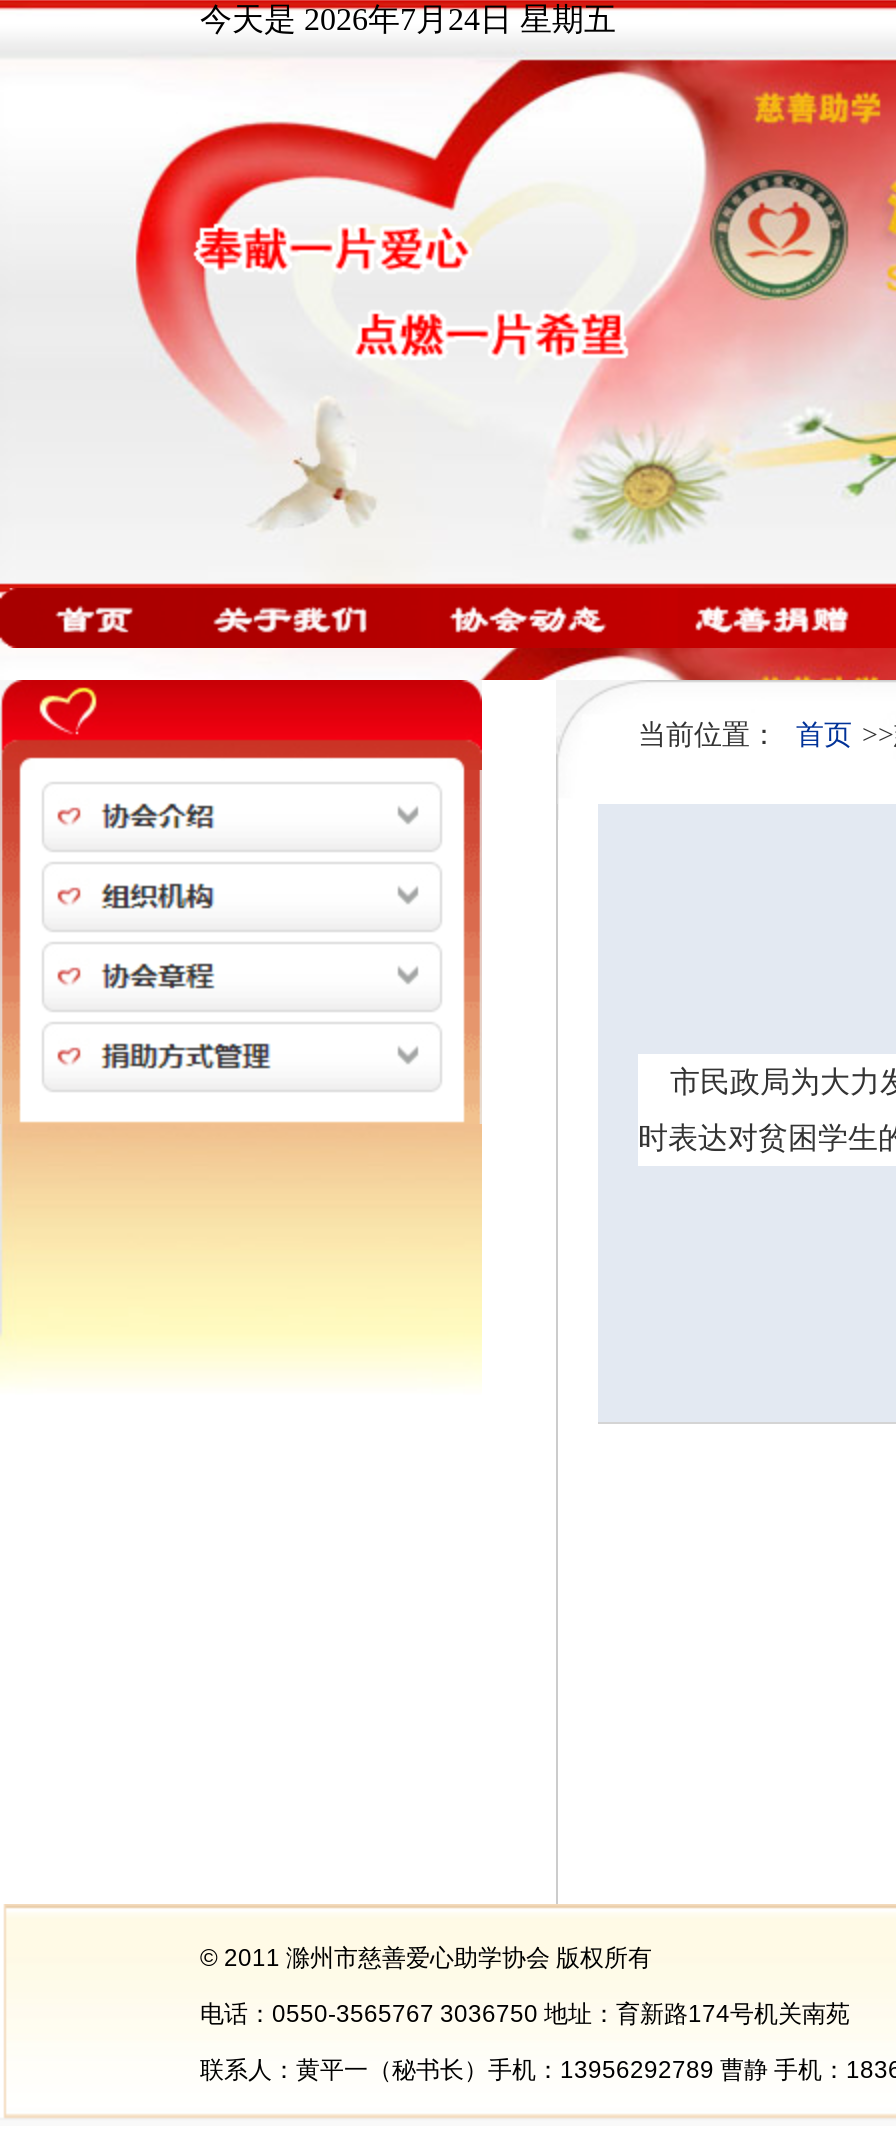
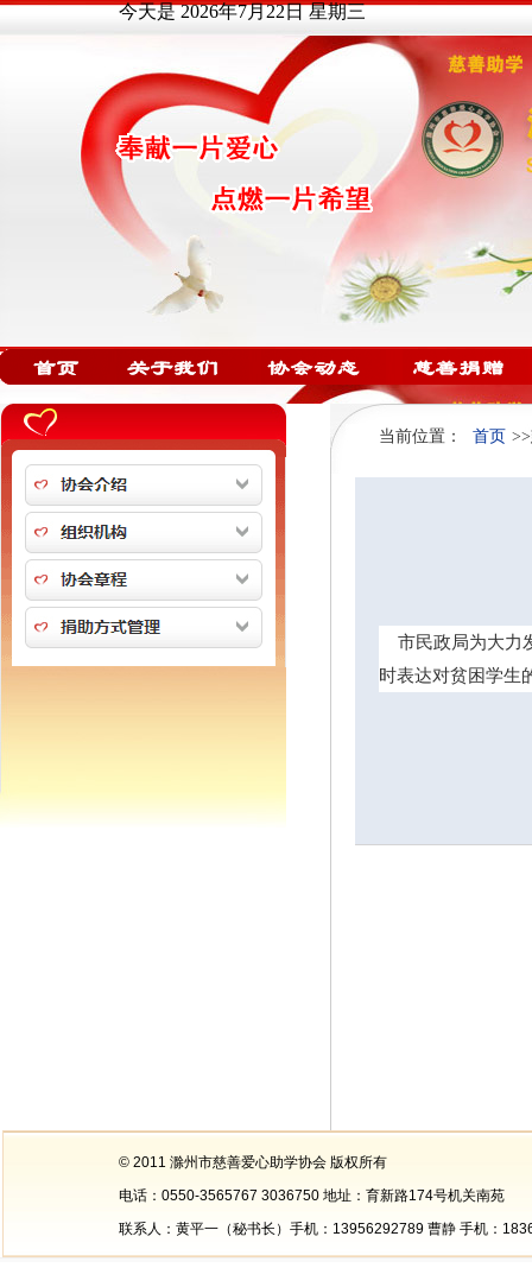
[200,2,616,36] 今天是2026年7月24日 星期五 -> [119,1,366,21] 今天是2026年7月22日 星期三

